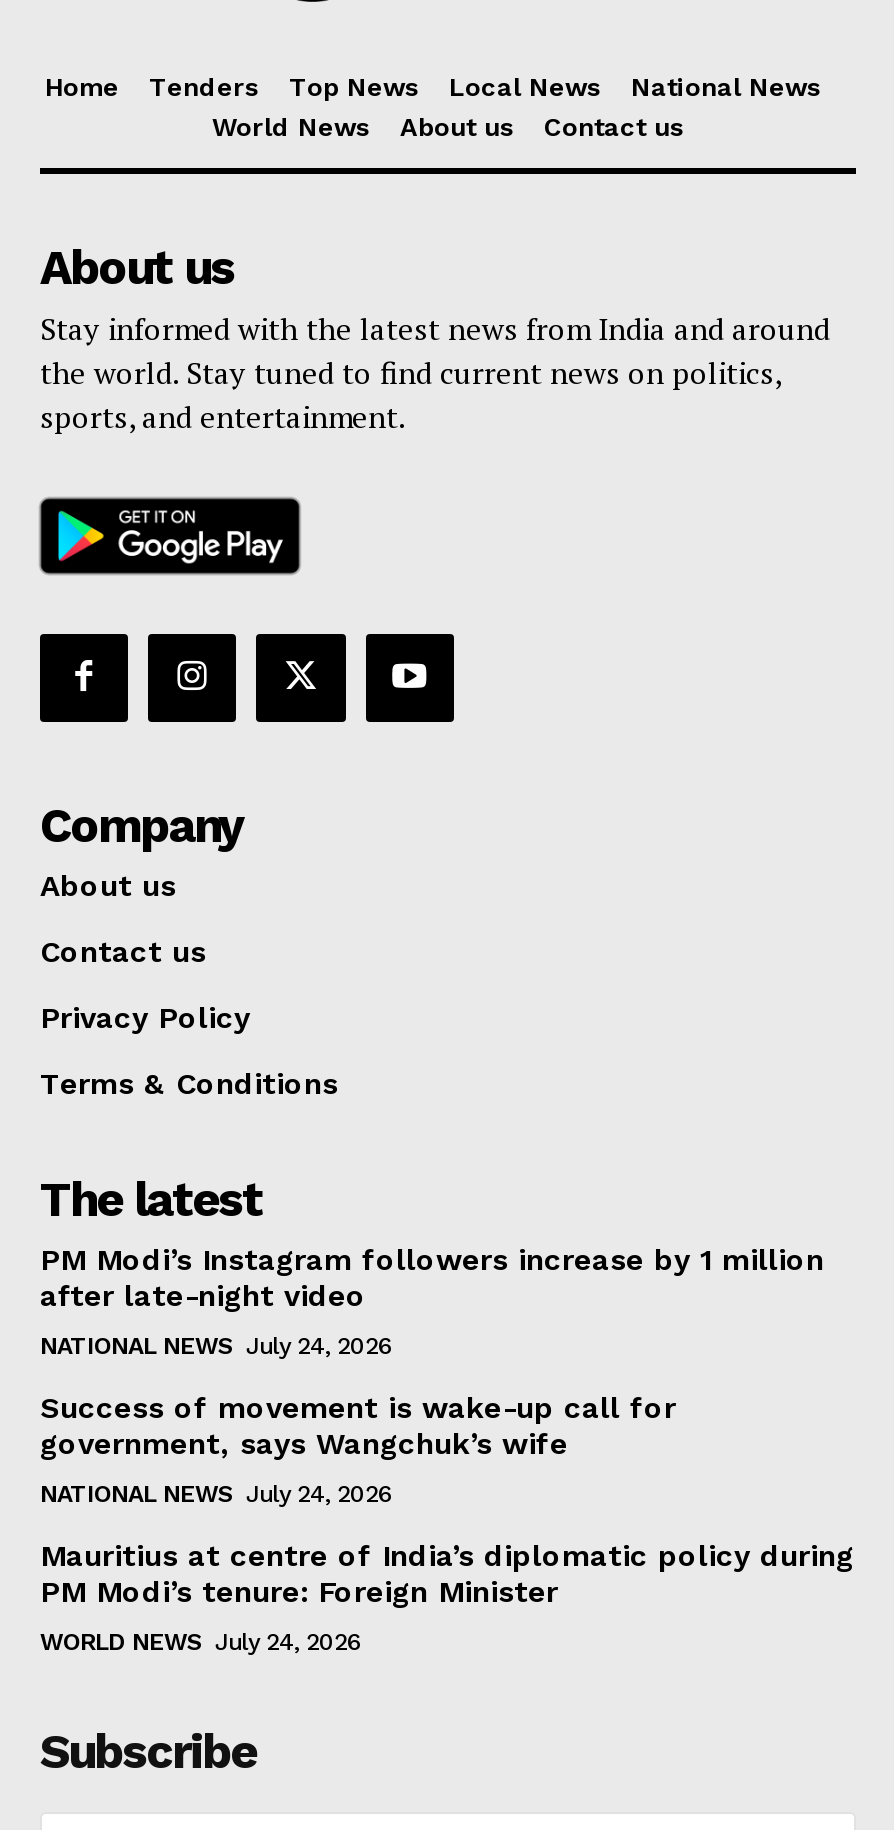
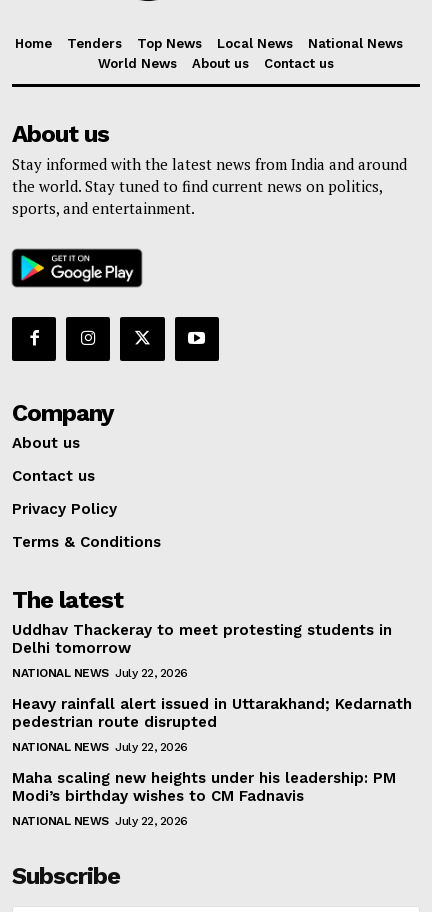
[40,1242,824,1314] PM Modi’s Instagram followers increase by 1 million | after late-night video -> [12,621,392,657] Uddhav Thackeray to meet protesting students in | Delhi tomorrow
[40,1332,393,1360] NATIONAL NEWS July 24, 2026 -> [12,666,187,680] NATIONAL NEWS July 22, 2026
[40,1390,676,1462] Success of movement is wake-up call for | government, says Wangchuk’s wife -> [12,695,412,731] Heavy rainfall alert issued in Uttarakhand; Kedarnath | pedestrian route disrupted
[40,1480,393,1508] NATIONAL NEWS July 24, 2026 -> [12,740,187,754] NATIONAL NEWS July 22, 2026
[40,1538,854,1610] Mauritius at centre of India’s diplomatic policy during | PM Modi’s tenure: Foreign Minister -> [12,769,396,805] Maha scaling new heights under his leadership: PM | Modi’s birthday wishes to CM Fadnavis
[40,1628,362,1656] WORLD NEWS July 24, 2026 -> [12,814,187,828] NATIONAL NEWS July 22, 2026

